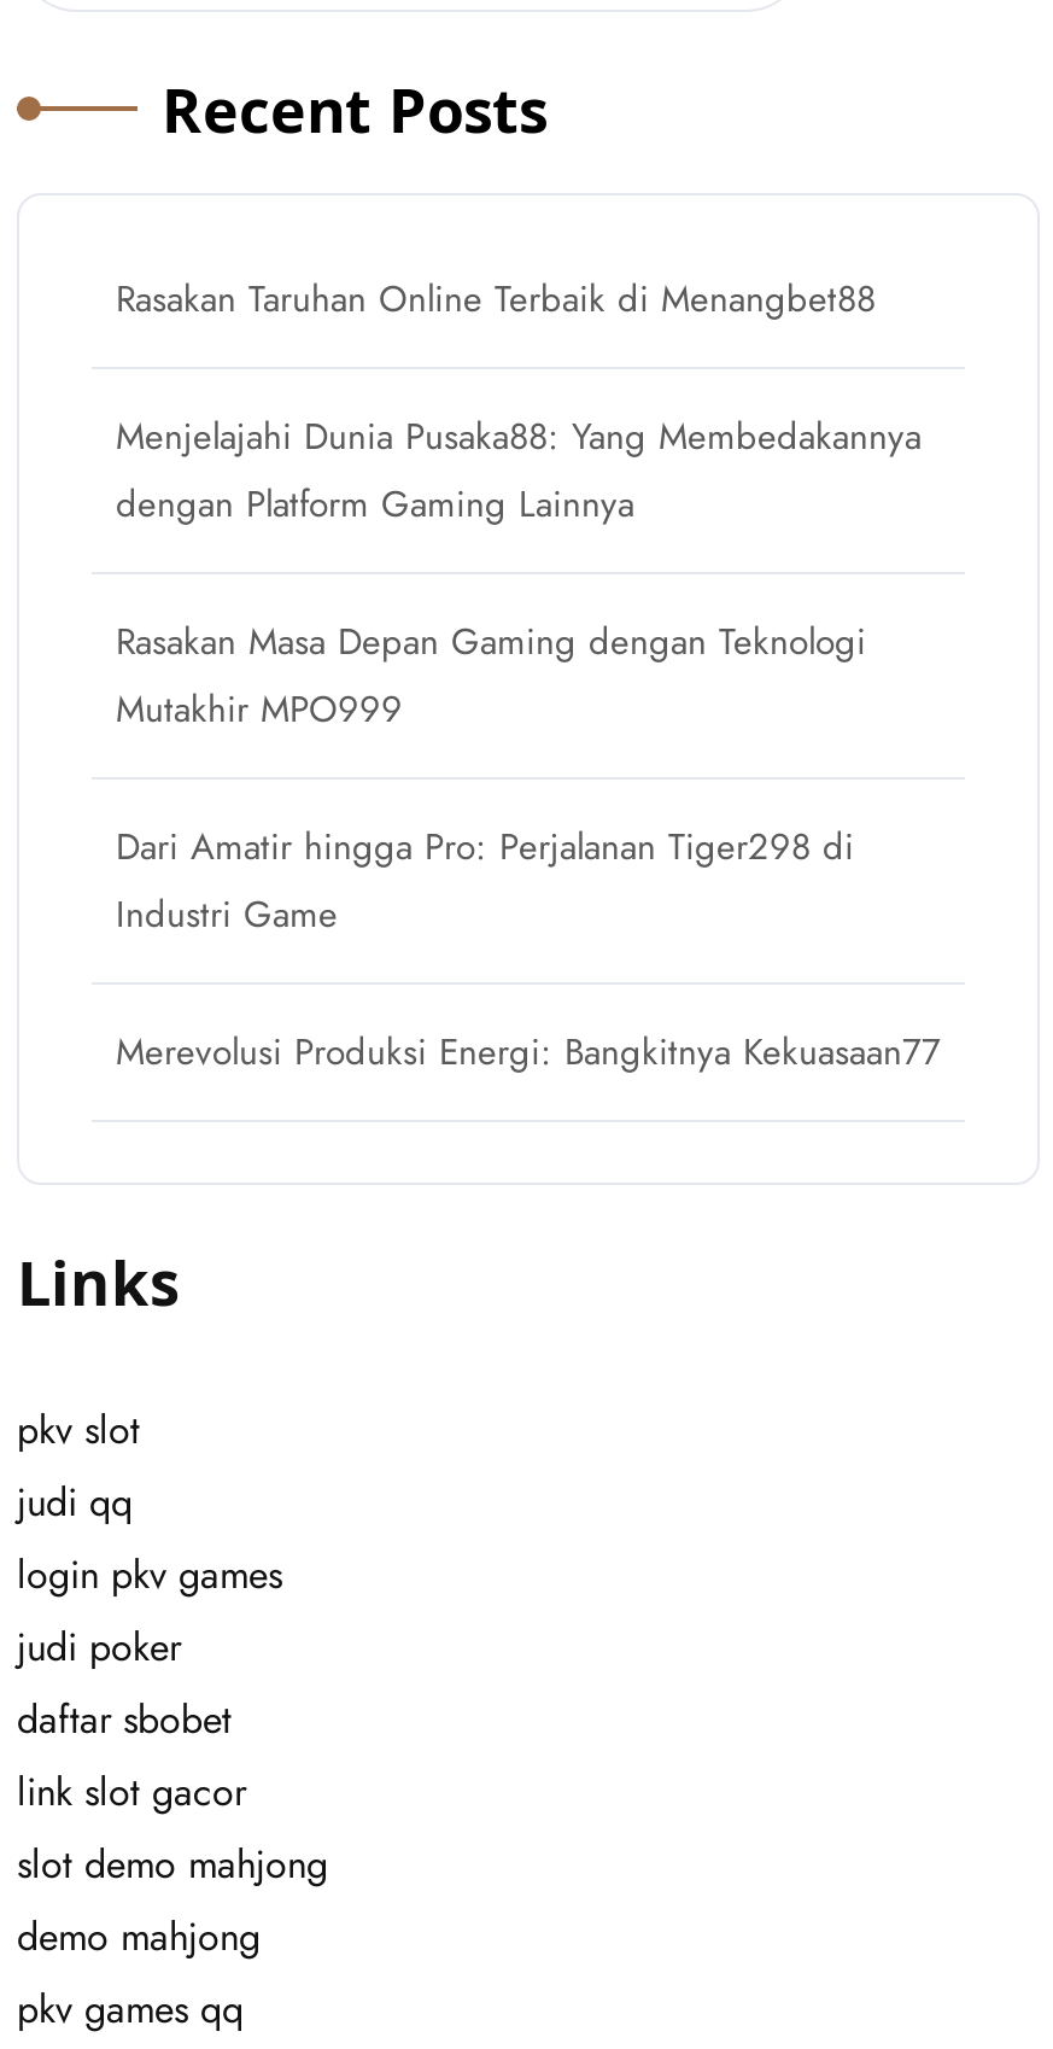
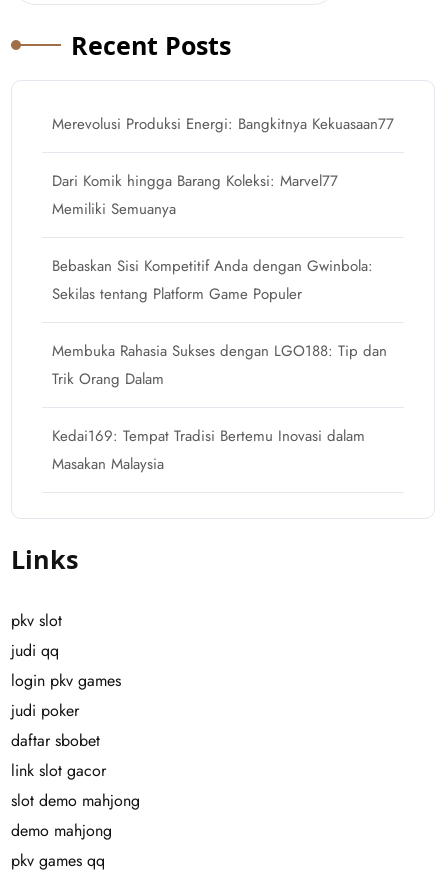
[116,273,922,941] Rasakan Taruhan Online Terbaik di Menangbet88 | Menjelajahi Dunia Pusaka88: Yang Membedakannya | dengan Platform Gaming Lainnya | Rasakan Masa Depan Gaming dengan Teknologi | Mutakhir MPO999 | Dari Amatir hingga Pro: Perjalanan Tiger298 di | Industri Game -> none
moved [116,1026,941,1079] -> [52,113,394,135]: Merevolusi Produksi Energi: Bangkitnya Kekuasaan77
none -> [52,170,387,475] Dari Komik hingga Barang Koleksi: Marvel77 | Memiliki Semuanya | Bebaskan Sisi Kompetitif Anda dengan Gwinbola: | Sekilas tentang Platform Game Populer | Membuka Rahasia Sukses dengan LGO188: Tip dan | Trik Orang Dalam | Kedai169: Tempat Tradisi Bertemu Inovasi dalam | Masakan Malaysia

